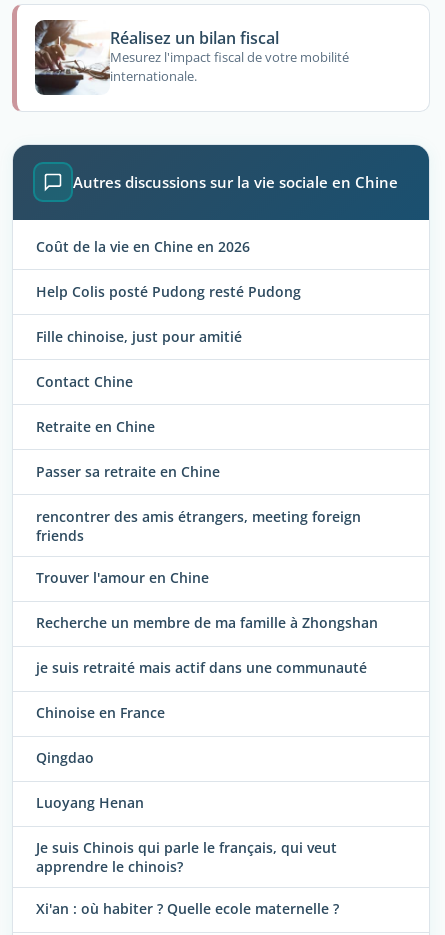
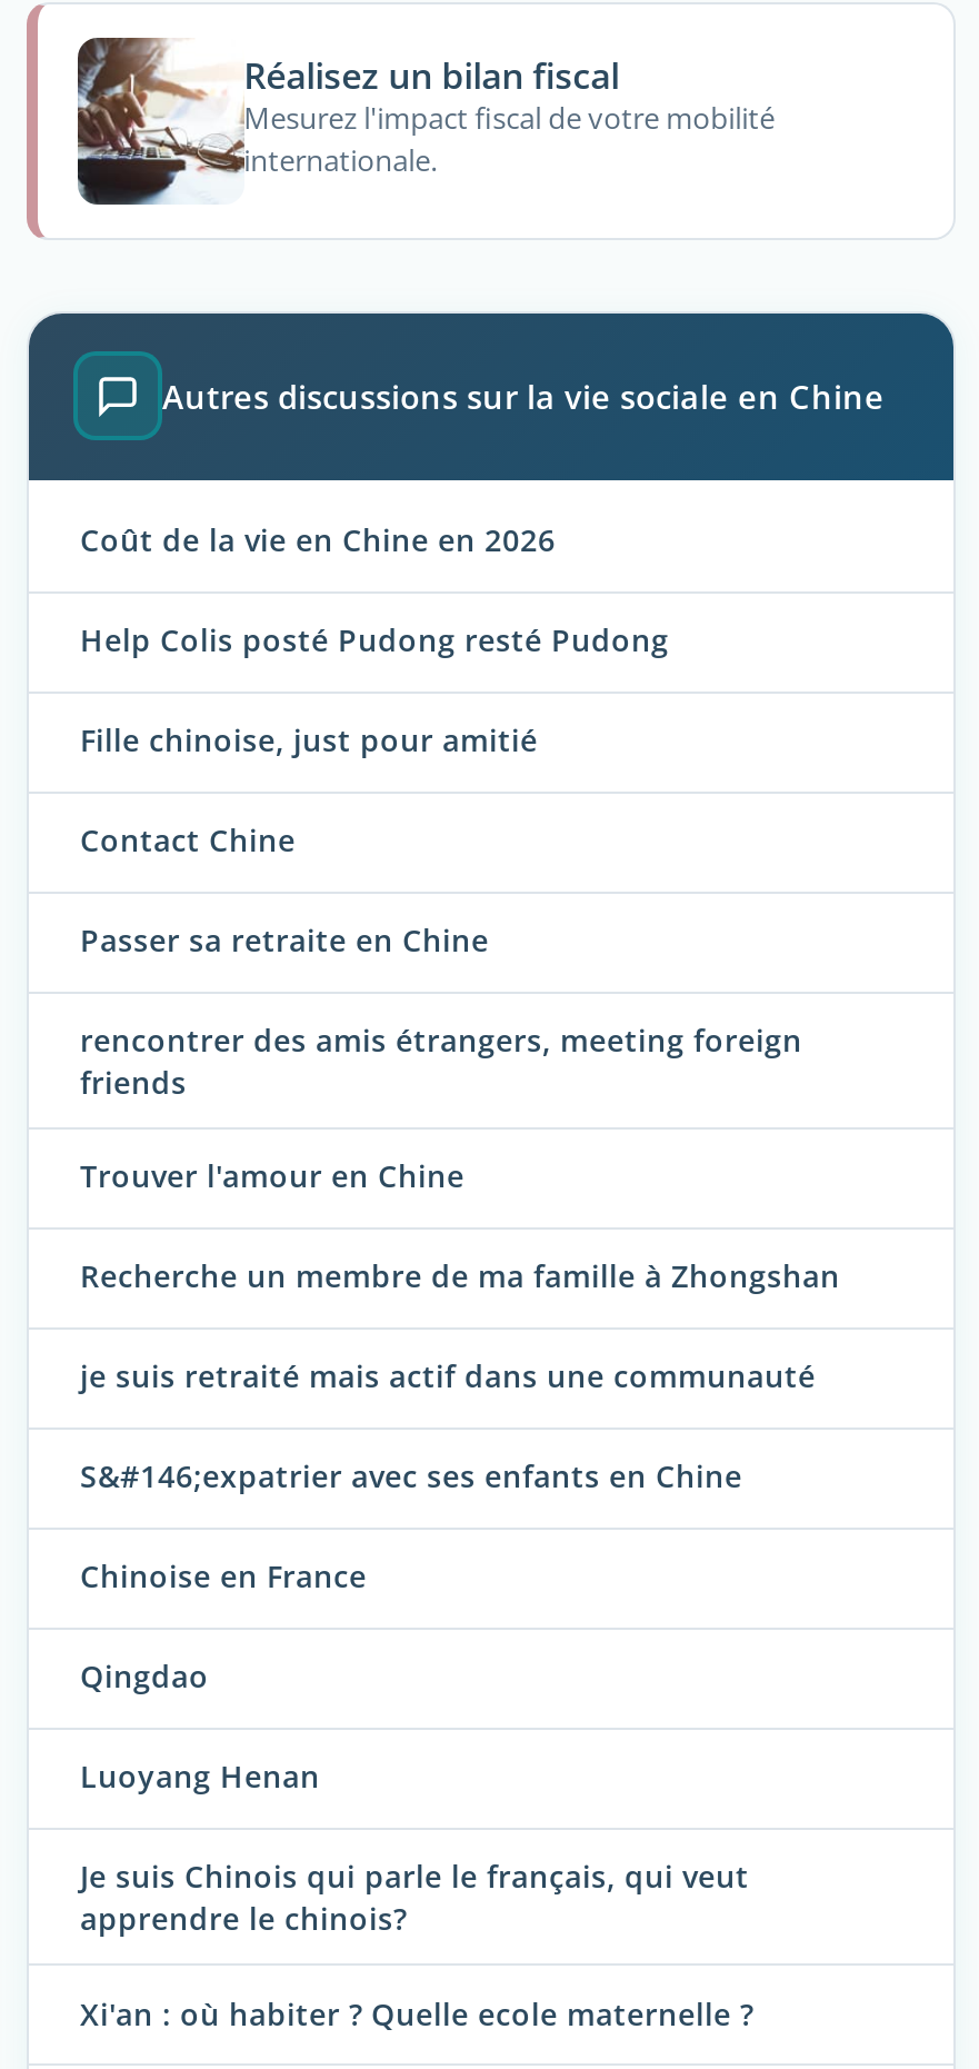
[36,417,155,436] Retraite en Chine -> none
moved [36,462,378,677] -> [80,917,840,1396]: Passer sa retraite en Chine | rencontrer des amis étrangers, meeting foreign | friends | Trouver l'amour en Chine | Recherche un membre de ma famille à Zhongshan | je suis retraité mais actif dans une communauté
none -> [80,1454,742,1496] S&#146;expatrier avec ses enfants en Chine

